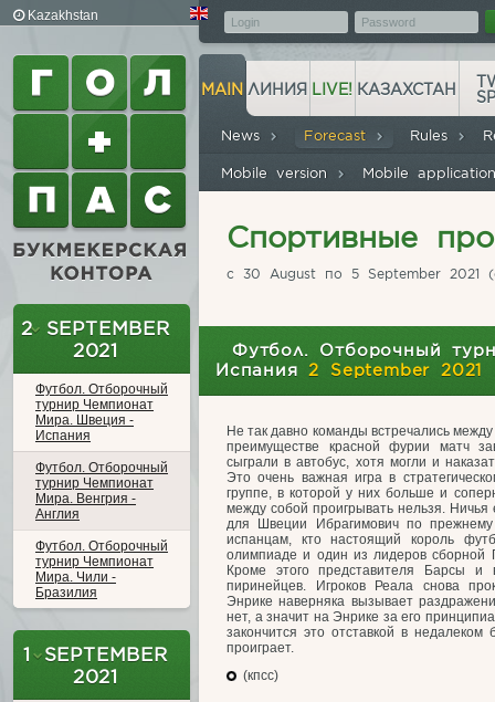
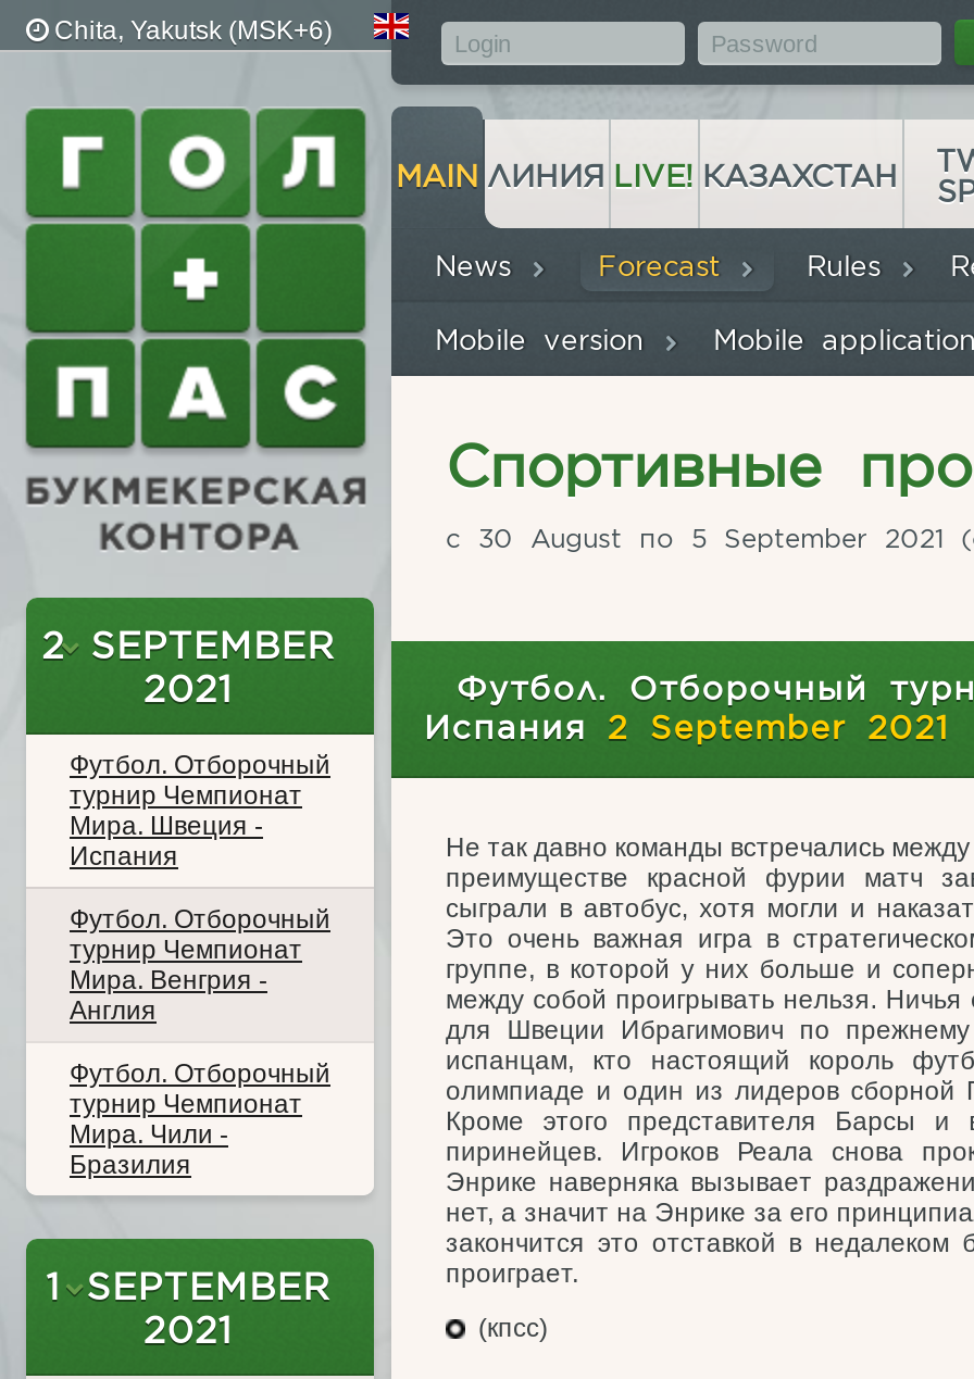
[28,8,98,23] Kazakhstan -> [54,15,333,46] Chita, Yakutsk (MSK+6)

